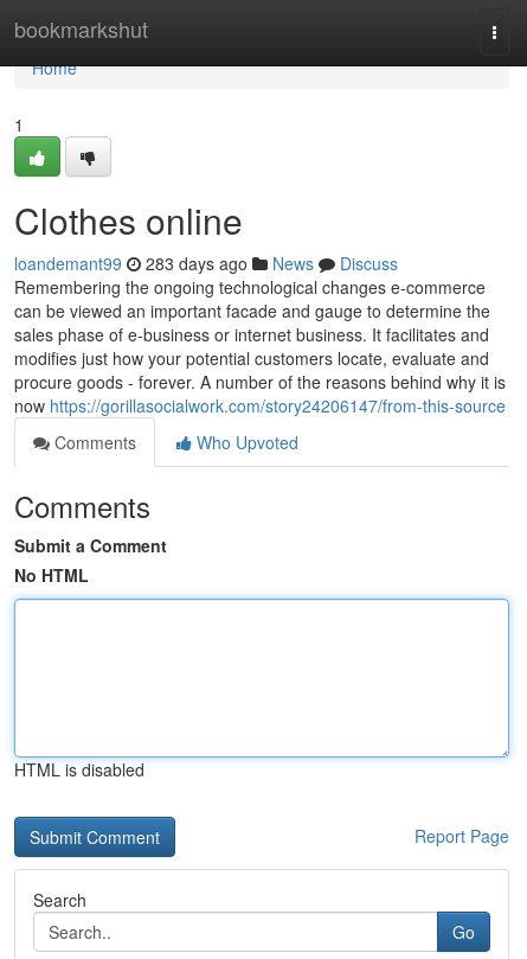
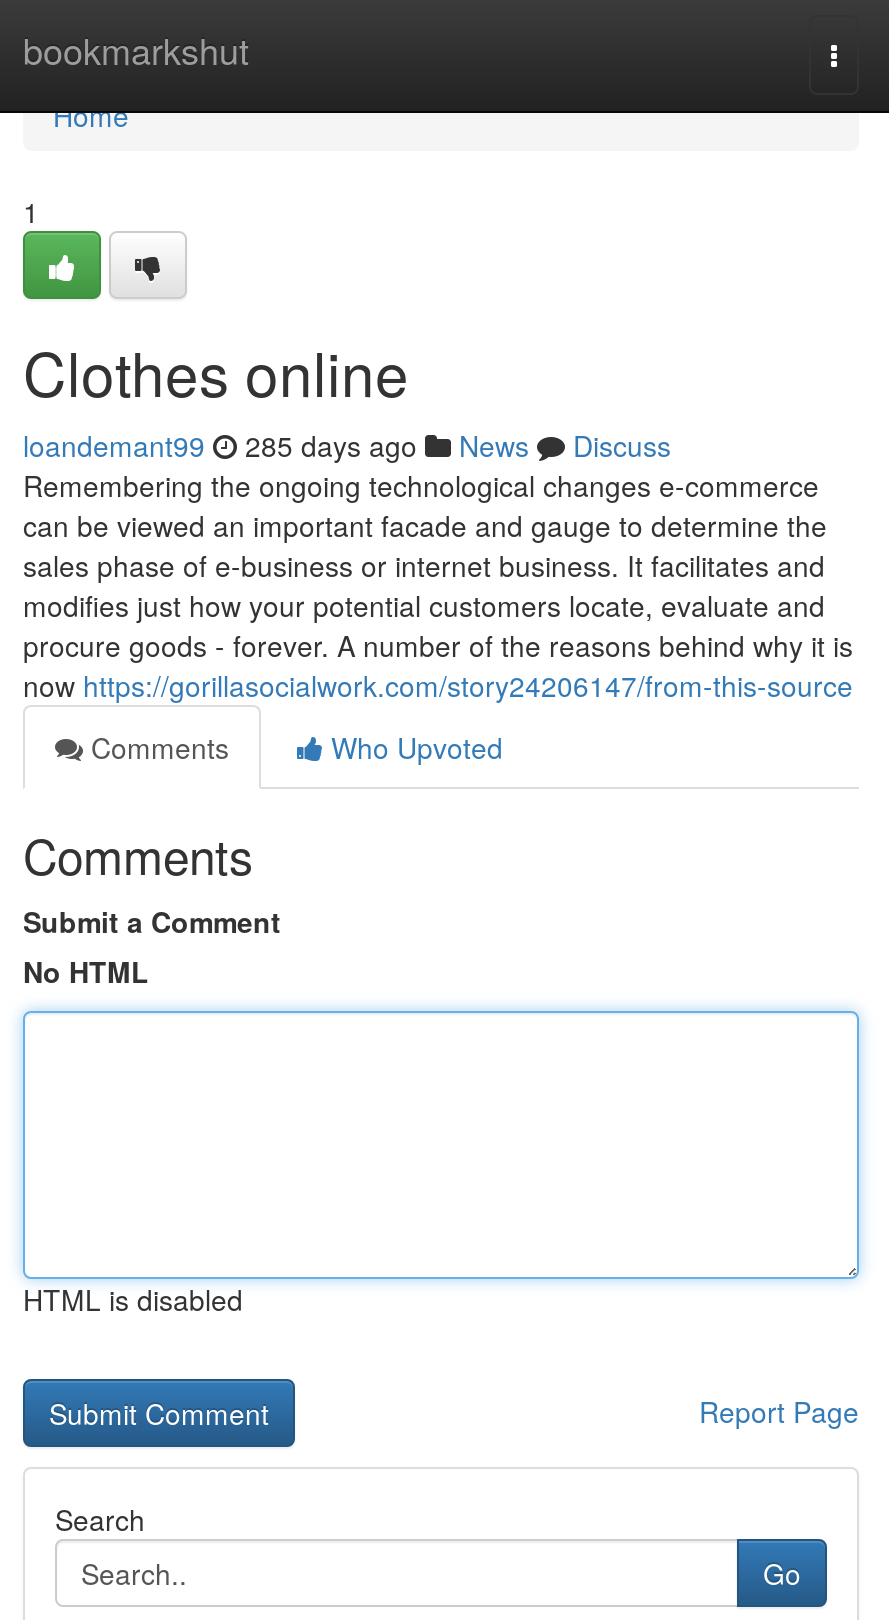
[14,251,398,275] loandemant99 283 days ago News Discuss -> [23,425,671,465] loandemant99 285 days ago News Discuss

